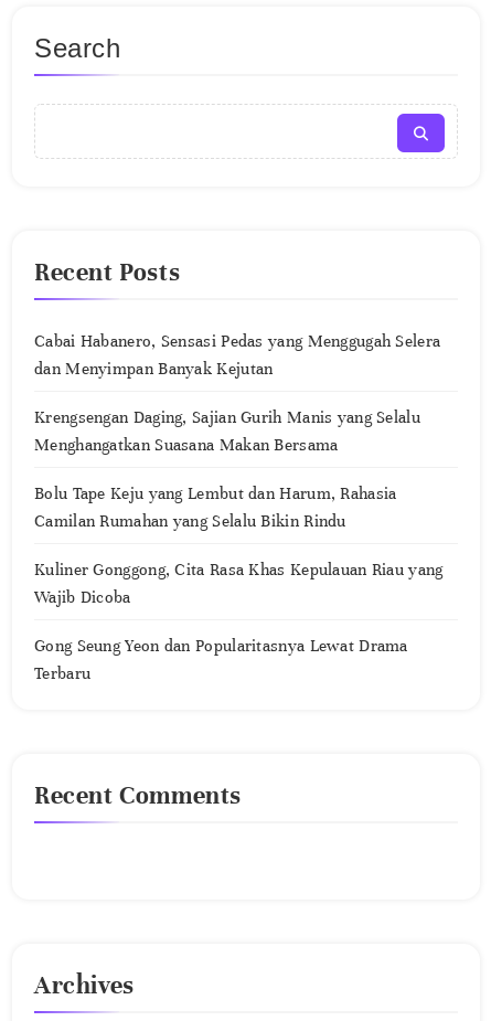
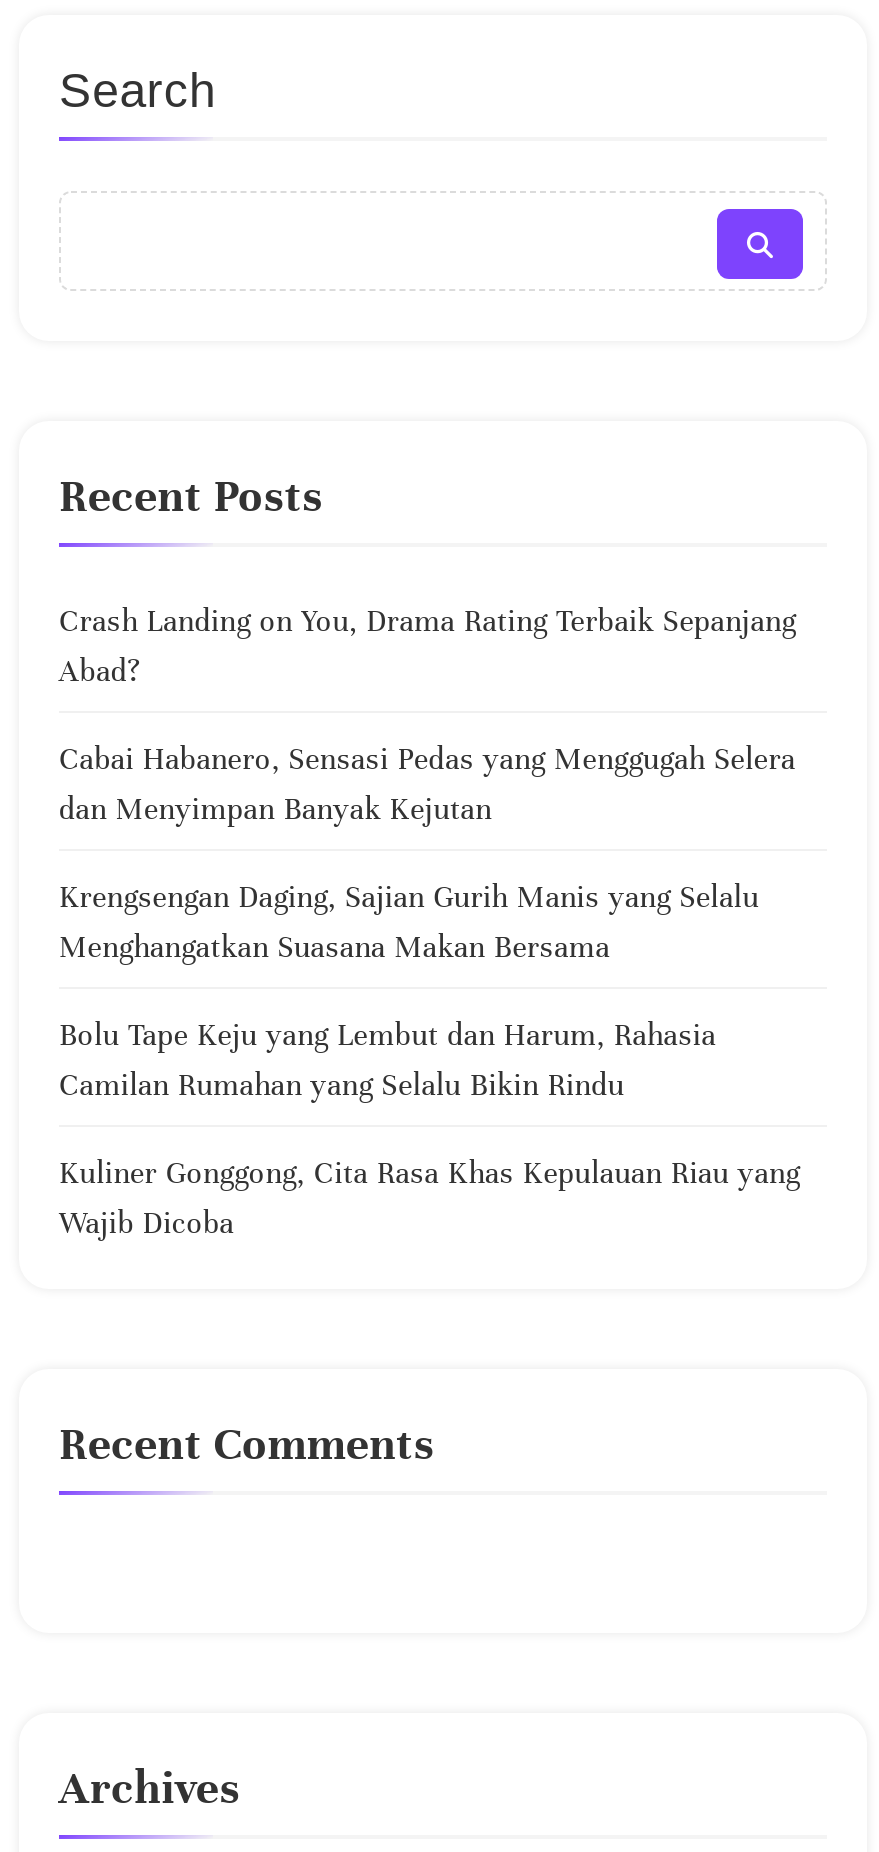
none -> [59,604,796,690] Crash Landing on You, Drama Rating Terbaik Sepanjang | Abad?
moved [34,331,443,607] -> [59,742,800,1242]: Cabai Habanero, Sensasi Pedas yang Menggugah Selera | dan Menyimpan Banyak Kejutan | Krengsengan Daging, Sajian Gurih Manis yang Selalu | Menghangatkan Suasana Makan Bersama | Bolu Tape Keju yang Lembut dan Harum, Rahasia | Camilan Rumahan yang Selalu Bikin Rindu | Kuliner Gonggong, Cita Rasa Khas Kepulauan Riau yang | Wajib Dicoba
[34,636,408,684] Gong Seung Yeon dan Popularitasnya Lewat Drama | Terbaru -> none

